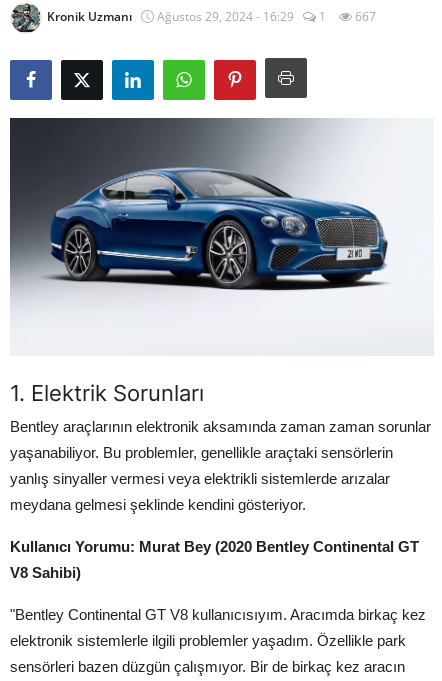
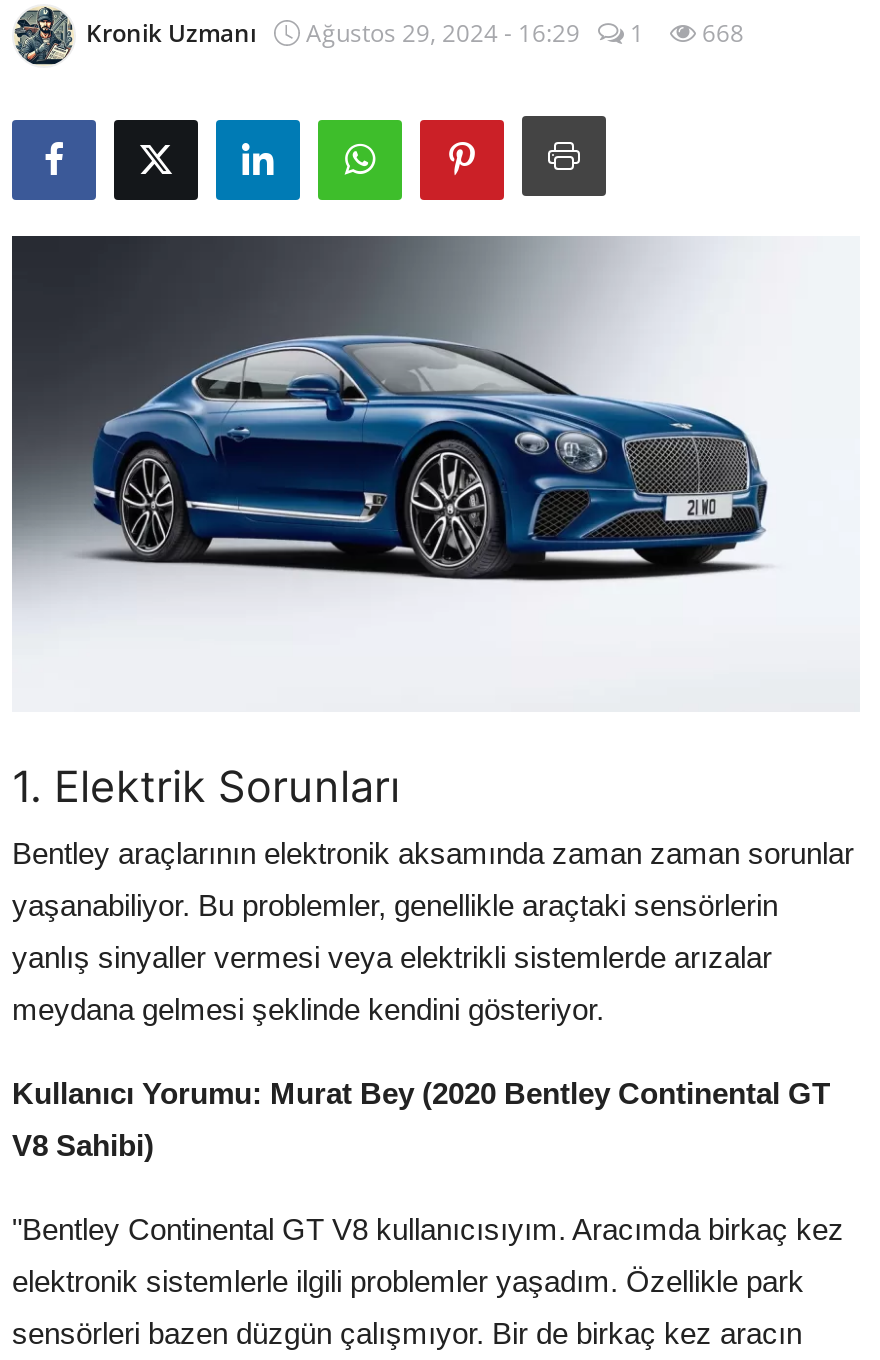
[47,8,376,25] Kronik Uzmanı Ağustos 29, 2024 - 16:29 1 667 -> [86,16,744,50] Kronik Uzmanı Ağustos 29, 2024 - 16:29 1 668

